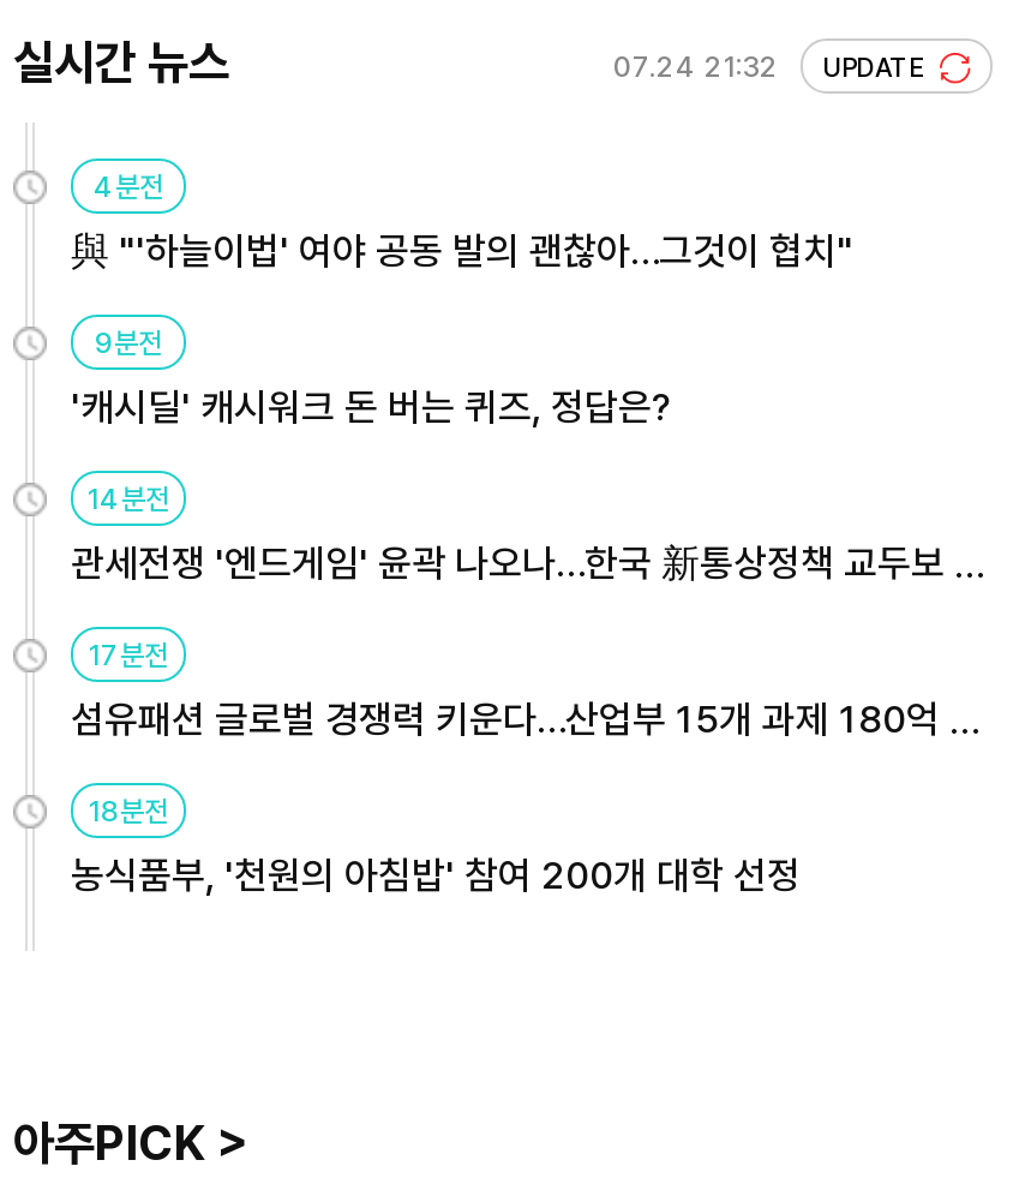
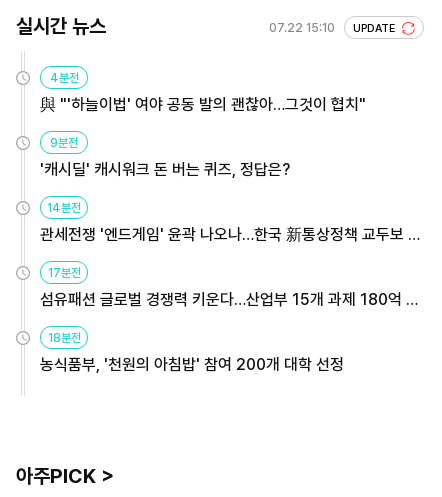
[613,51,930,85] 07.24 21:32 UPDATE -> [269,21,398,35] 07.22 15:10 UPDATE

